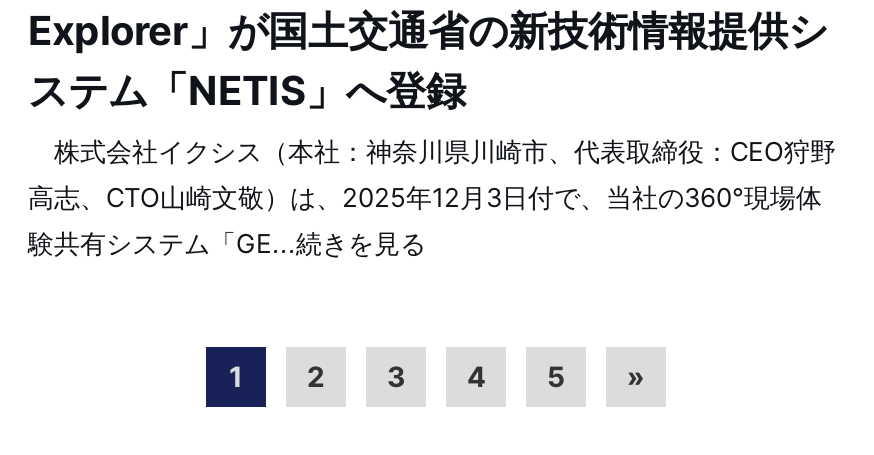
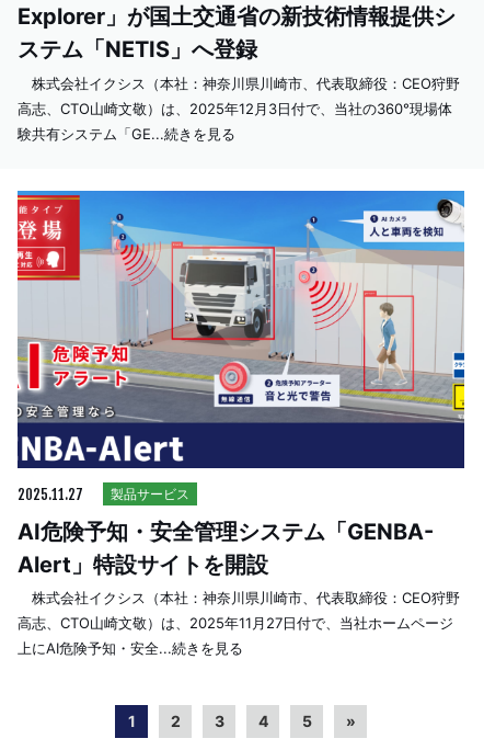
none -> [16,190,465,657] [image] | 2025.11.27 | 製品サービス | AI危険予知・安全管理システム「GENBA- | Alert」特設サイトを開設 | 株式会社イクシス（本社：神奈川県川崎市、代表取締役：CEO狩野 | 高志、CTO山崎文敬）は、2025年11月27日付で、当社ホームページ | 上にAI危険予知・安全...続きを見る

